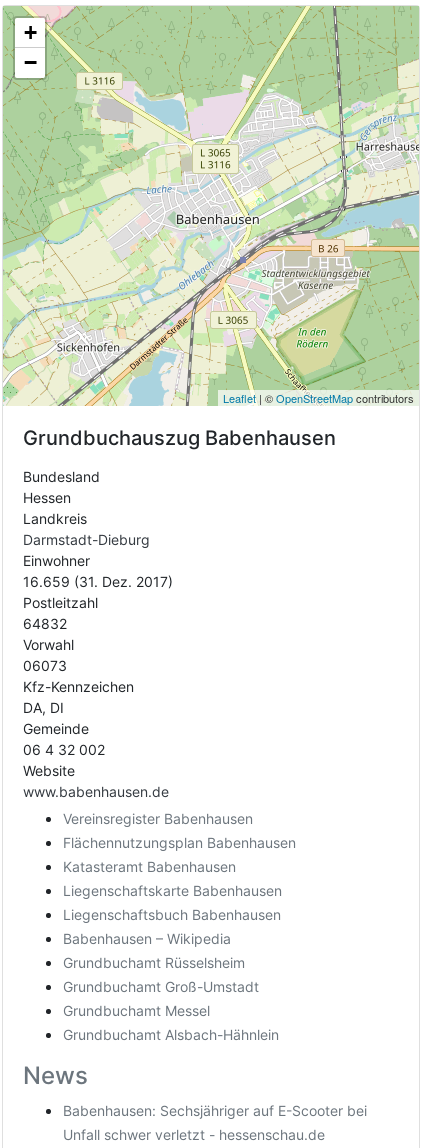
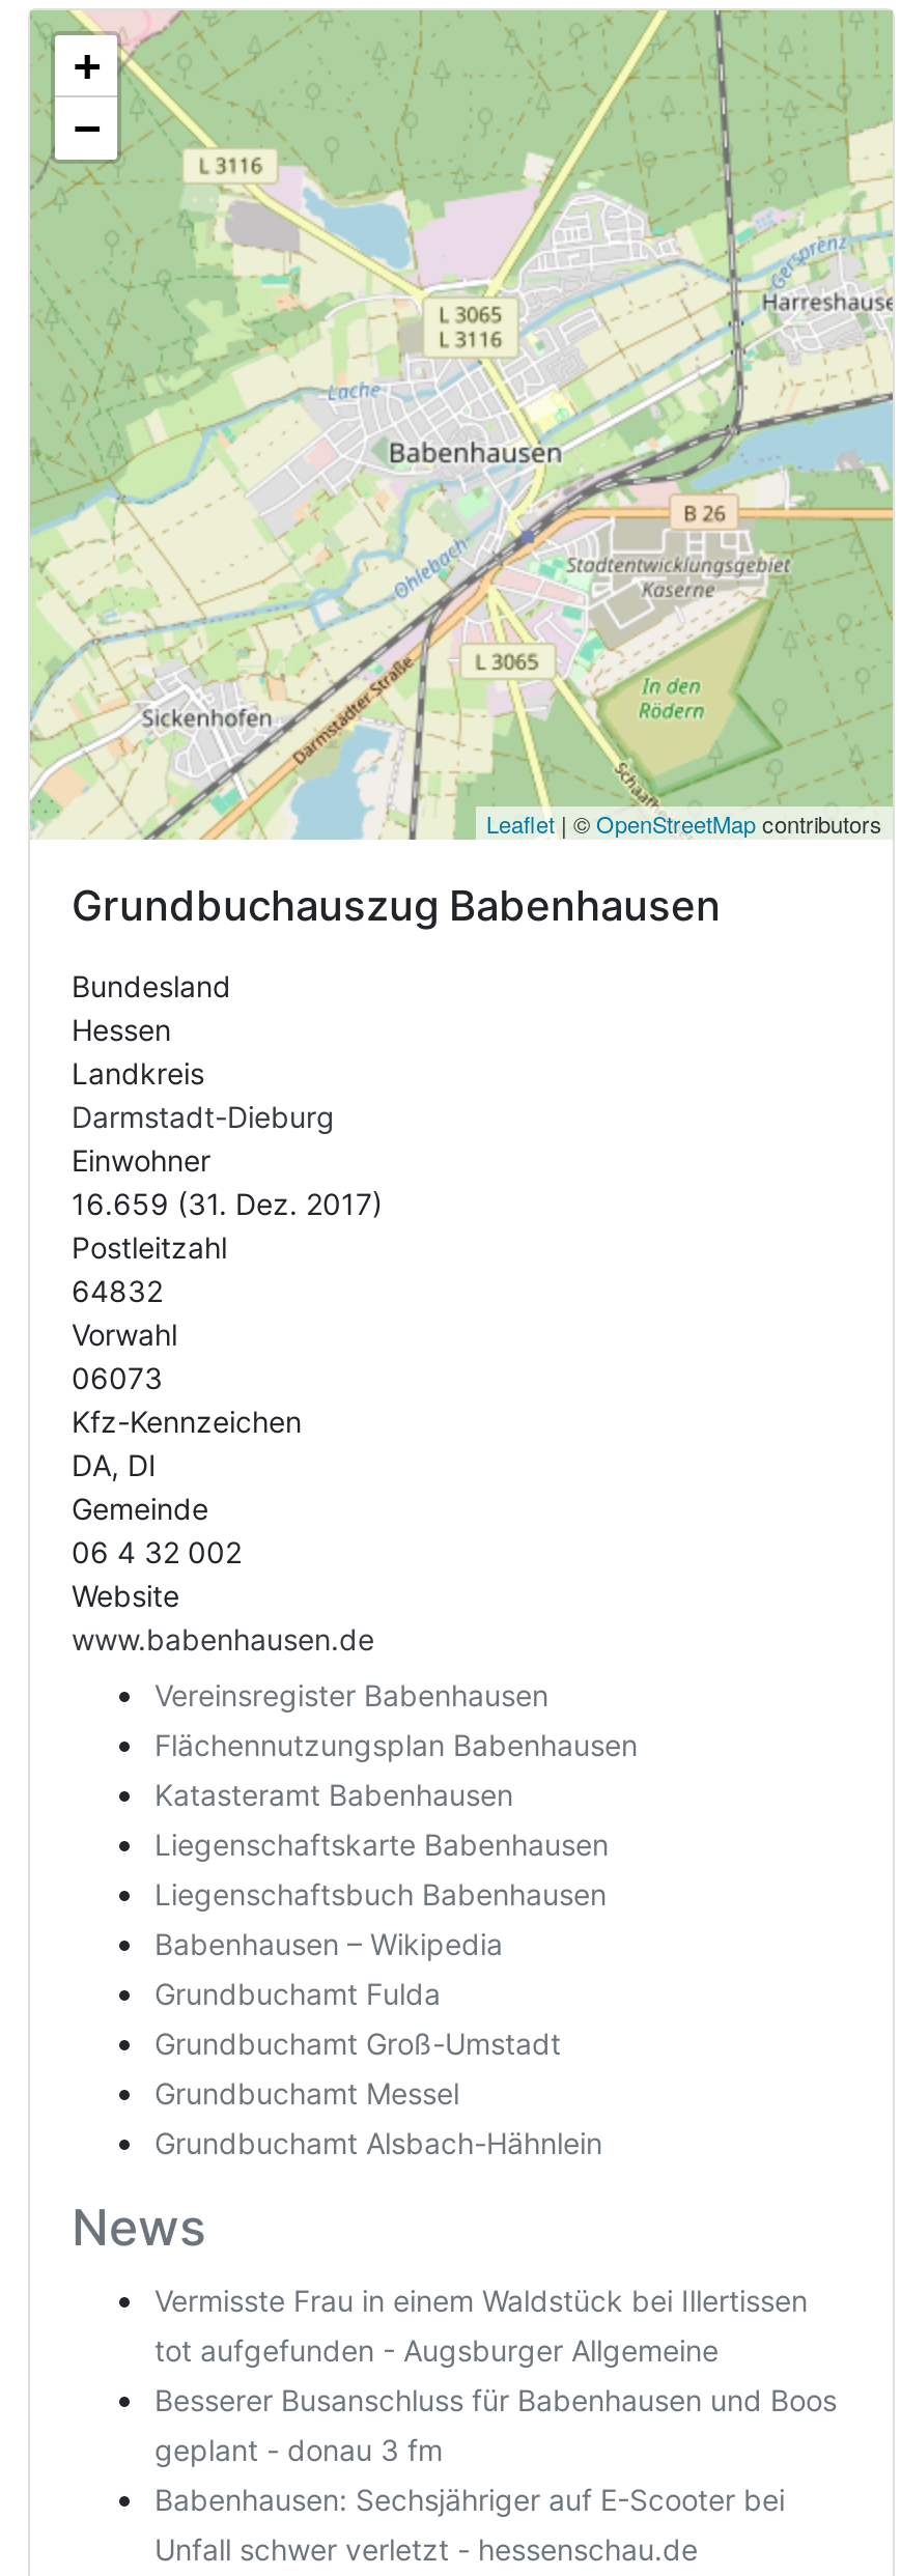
[63,954,245,971] Grundbuchamt Rüsselsheim -> [154,1976,441,2011] Grundbuchamt Fulda
none -> [154,2283,837,2467] Vermisste Frau in einem Waldstück bei Illertissen | tot aufgefunden - Augsburger Allgemeine | Besserer Busanschluss für Babenhausen und Boos | geplant - donau 3 fm

